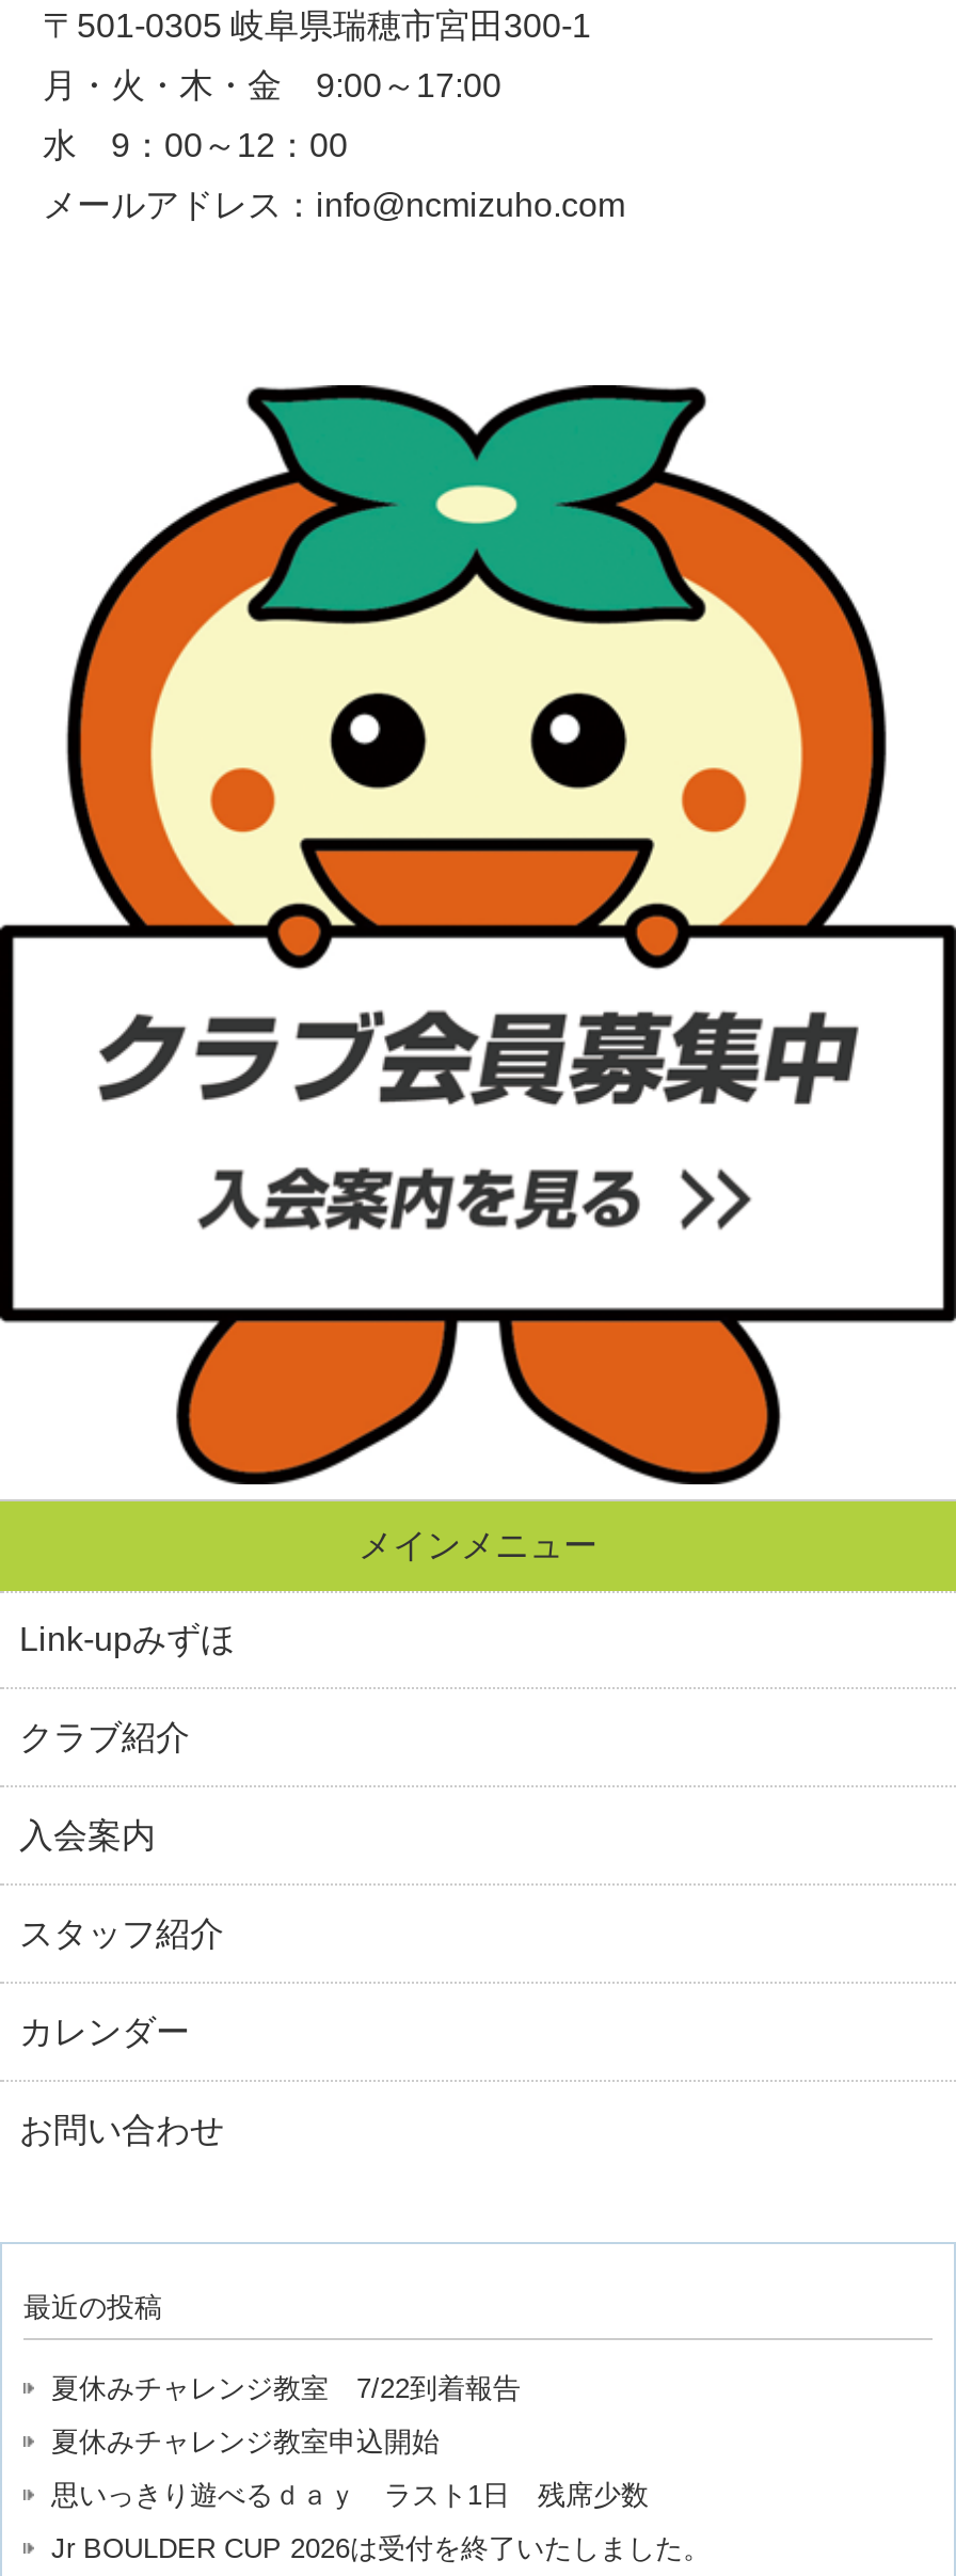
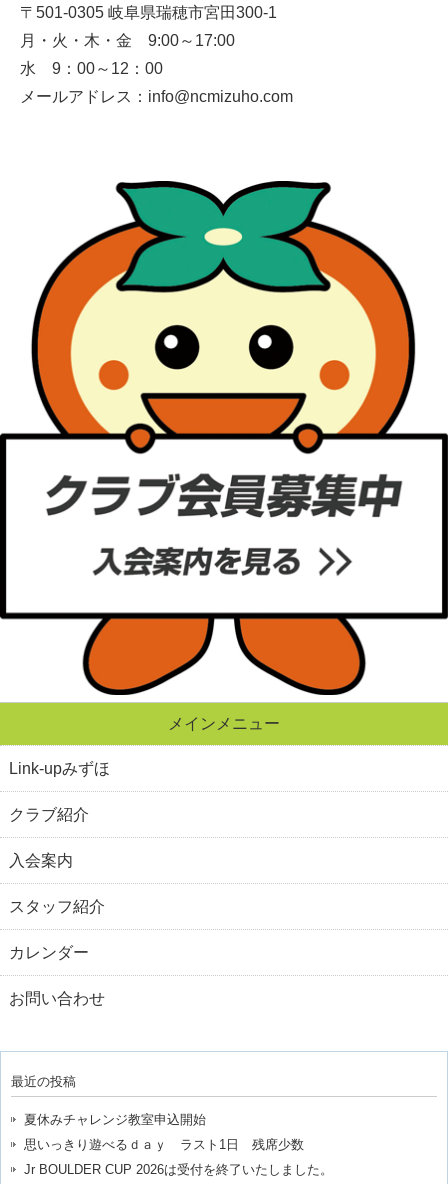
[51,2373,521,2405] 夏休みチャレンジ教室 7/22到着報告 -> none

